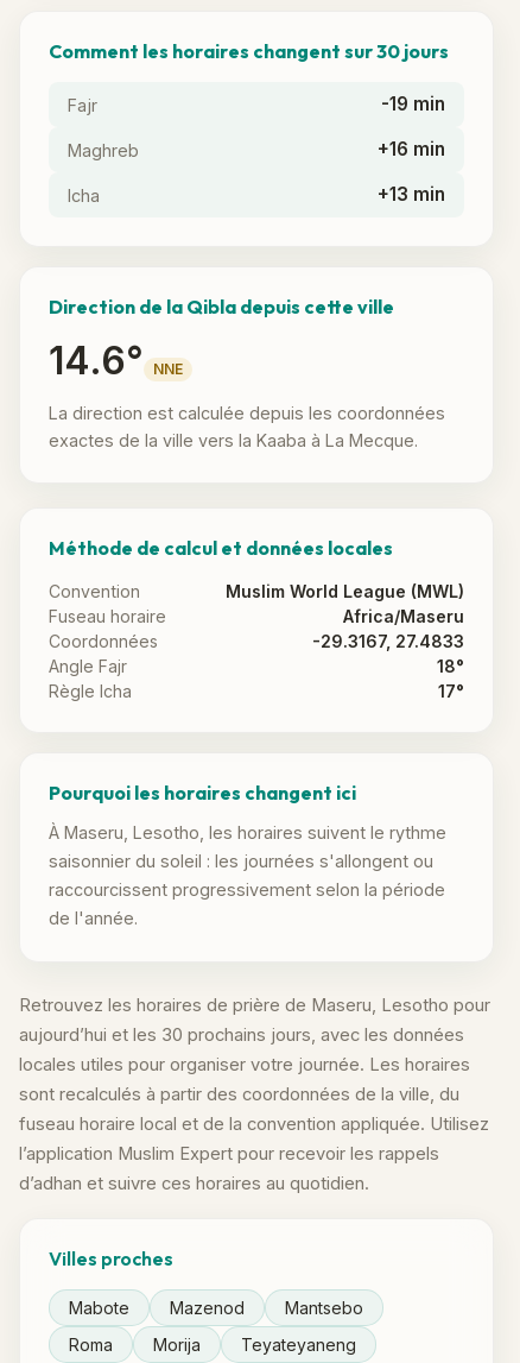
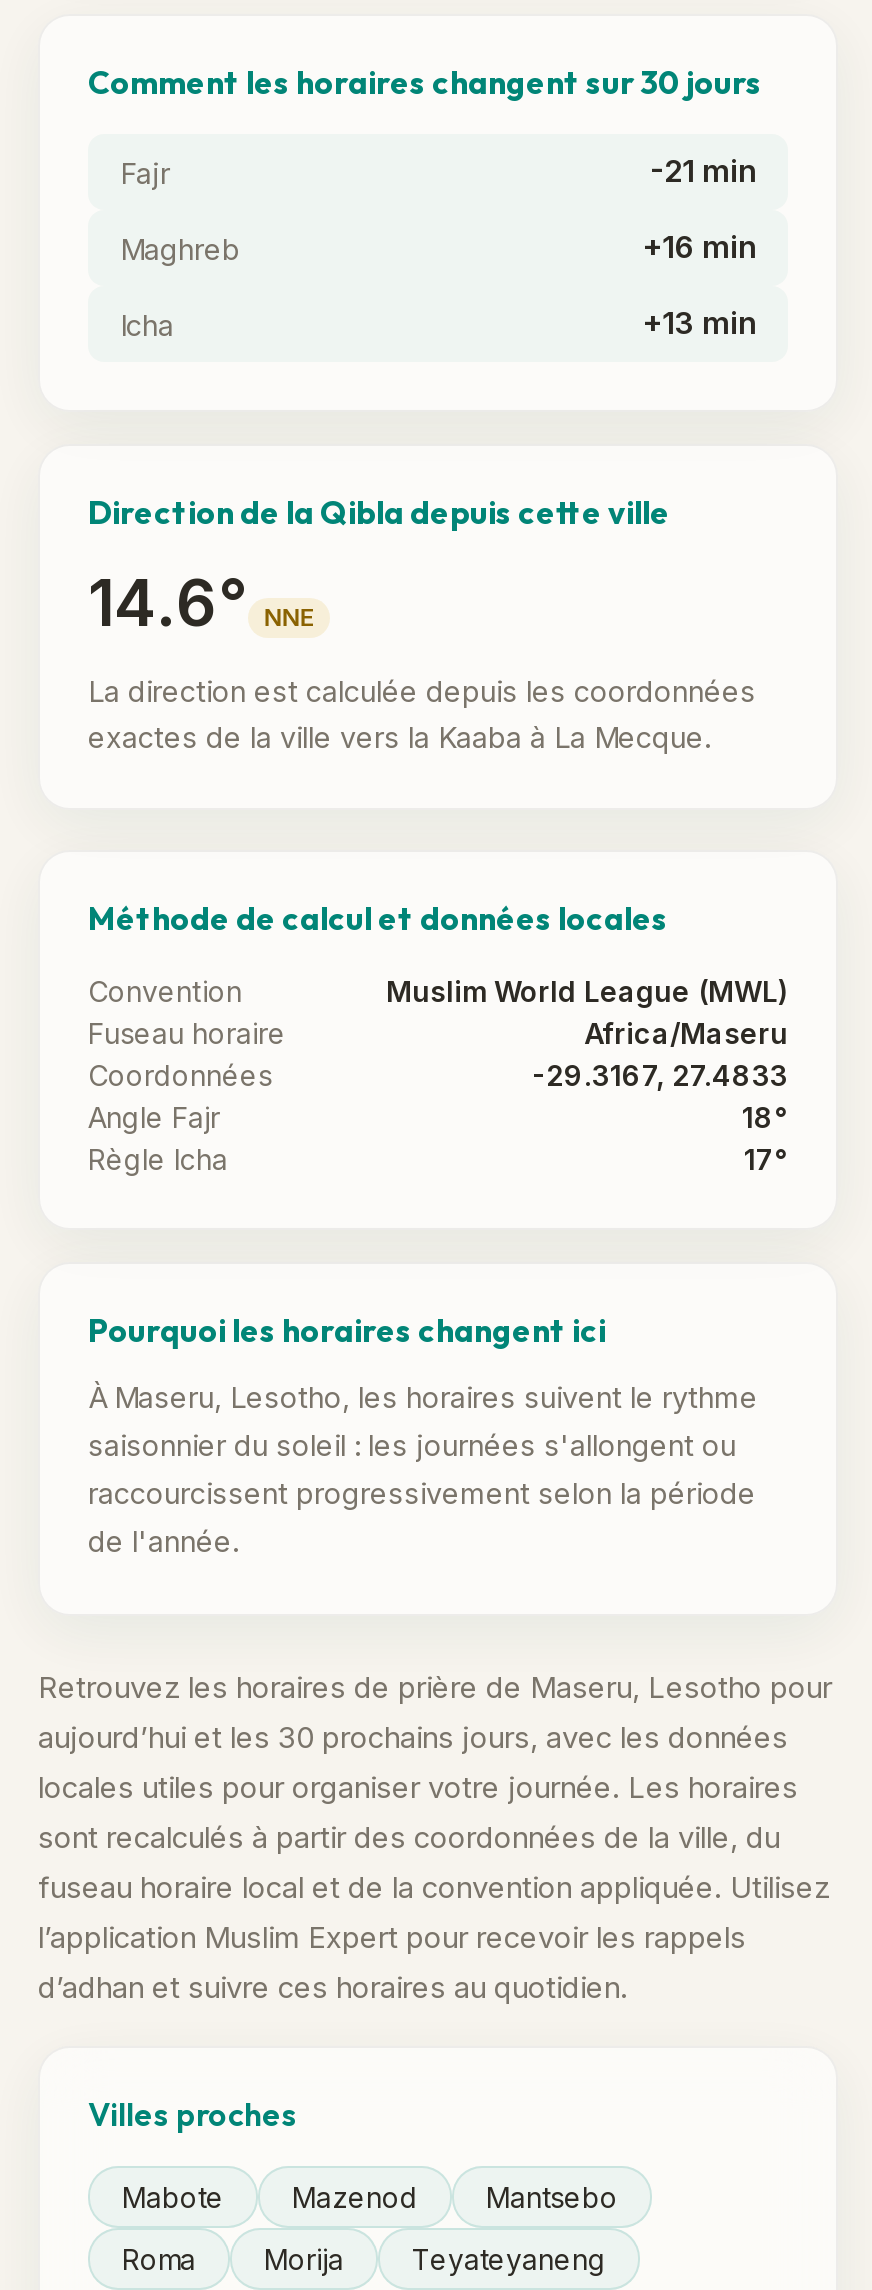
[381,93,445,115] -19 min -> [650,152,756,190] -21 min

